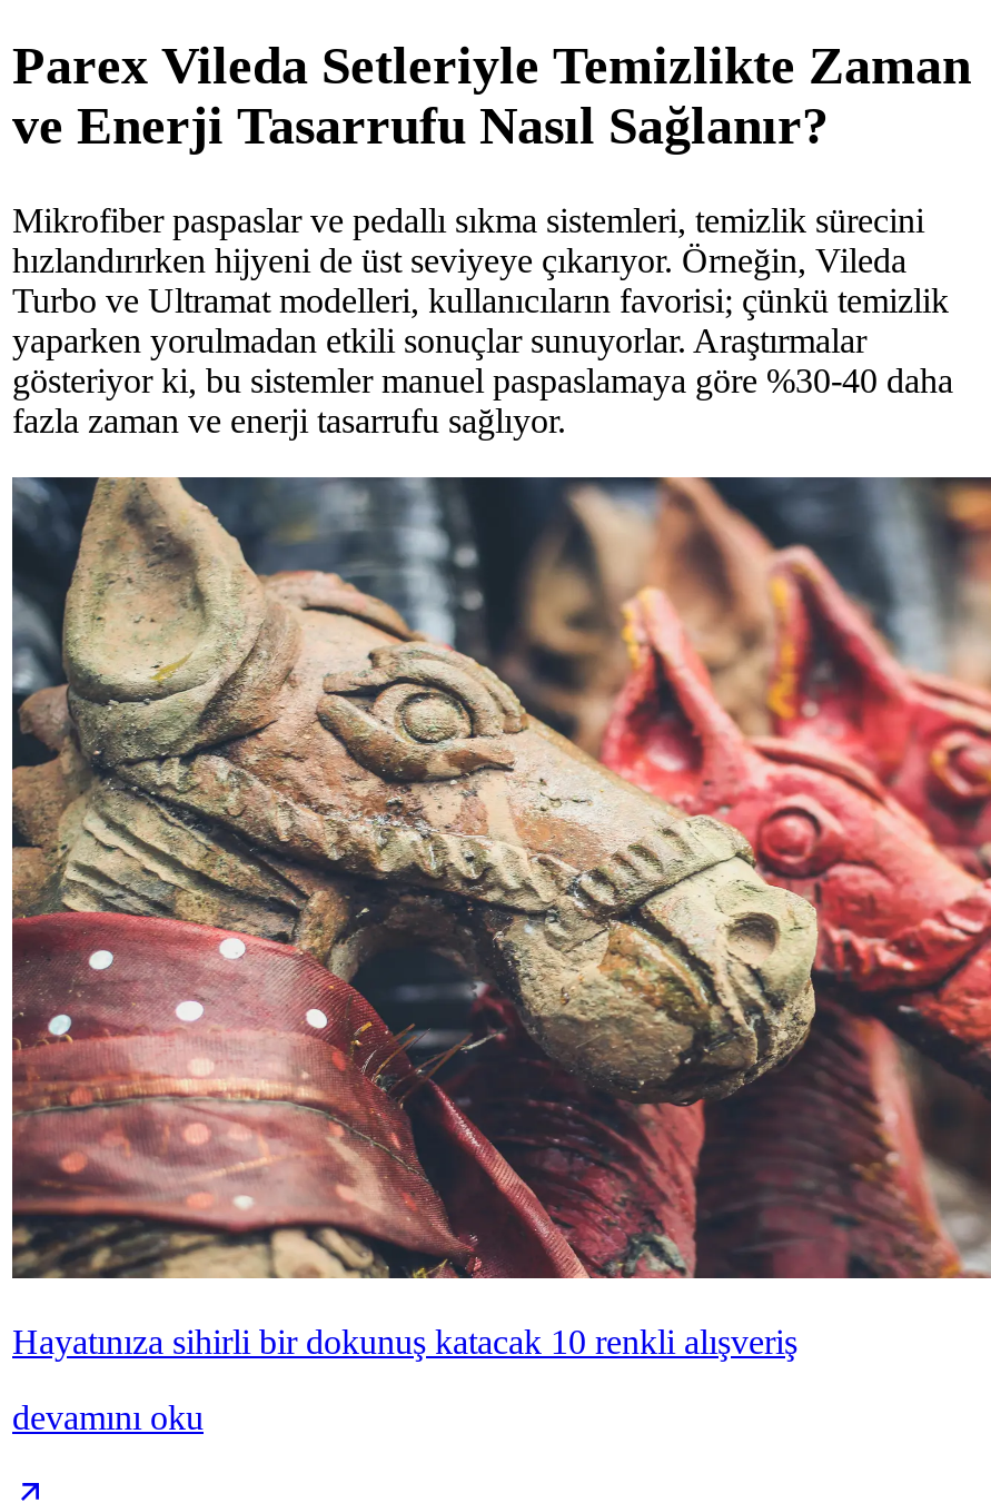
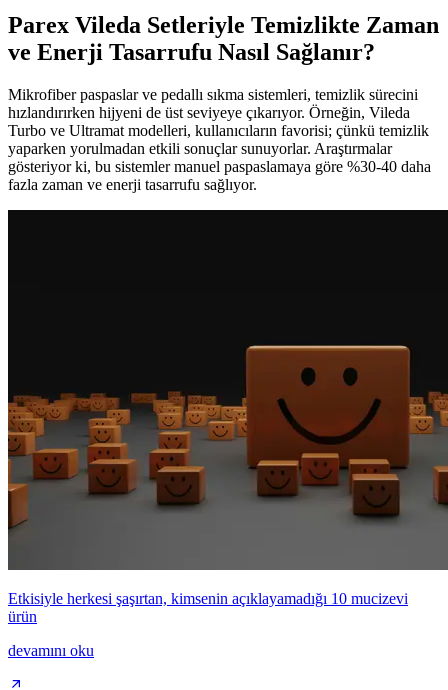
[10,475,984,1361] [image] | Hayatınıza sihirli bir dokunuş katacak 10 renkli alışveriş -> [7,209,445,625] [image] | Etkisiyle herkesi şaşırtan, kimsenin açıklayamadığı 10 mucizevi | ürün

